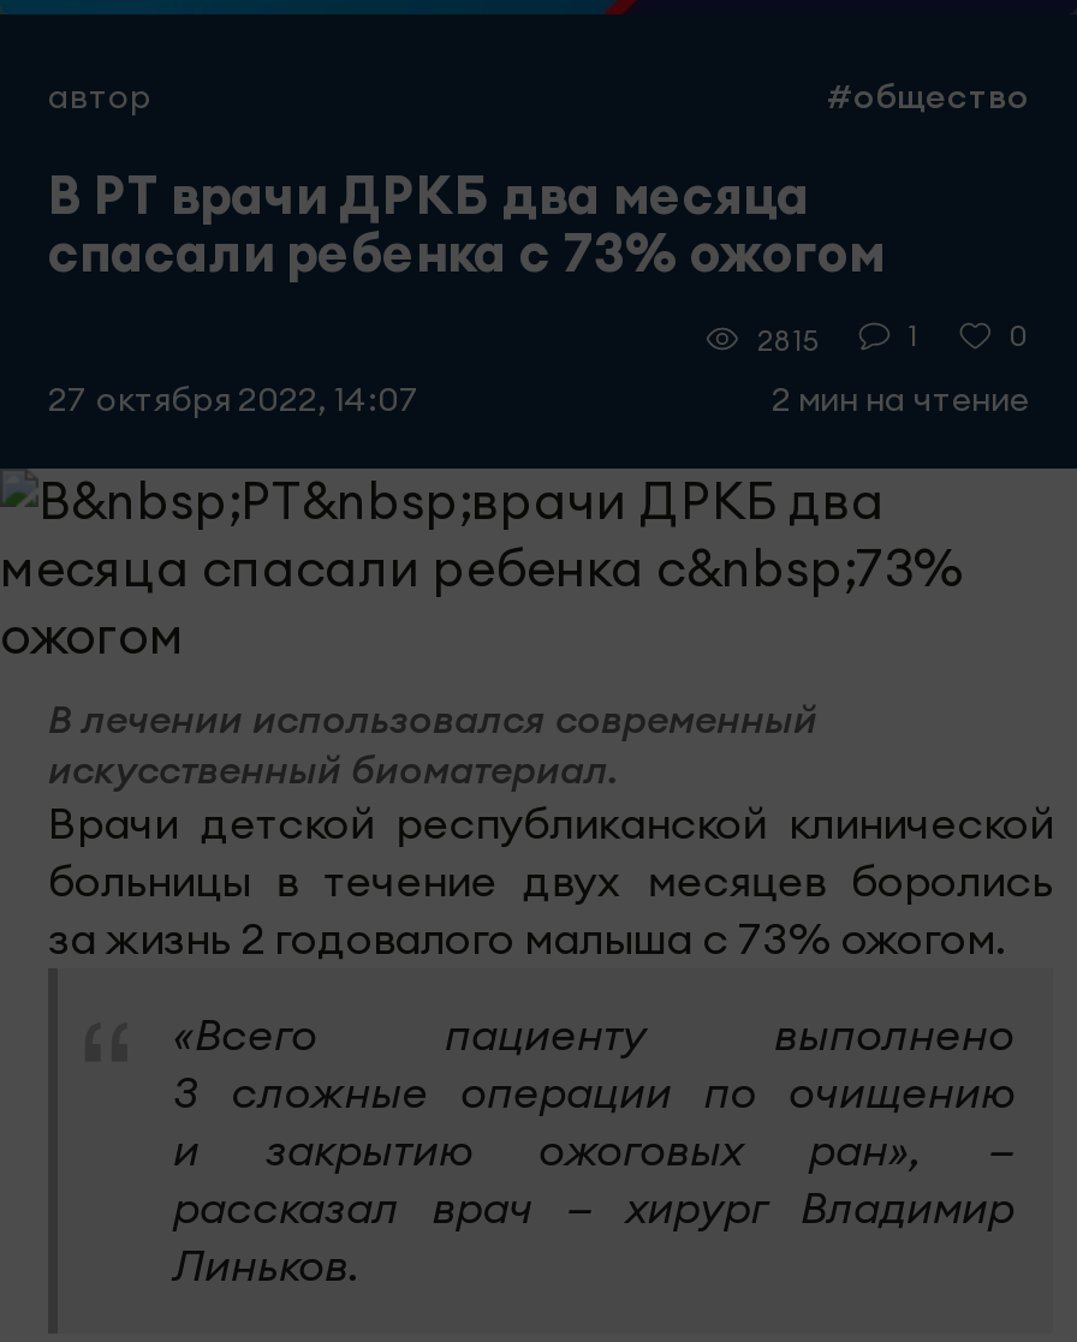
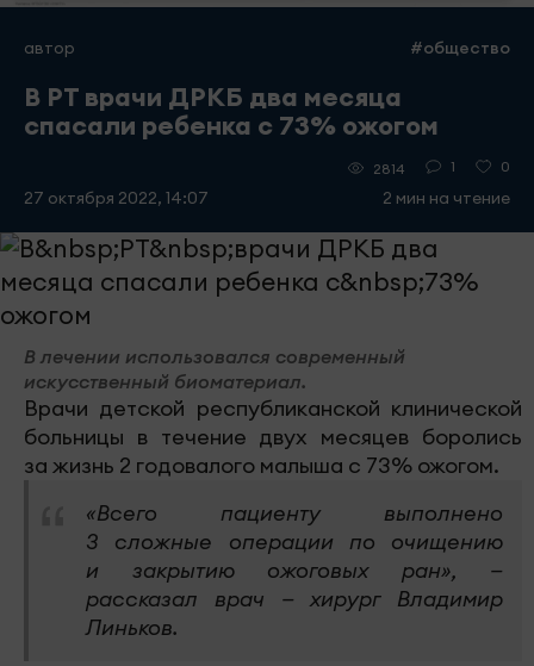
[757,321,817,357] 2815 -> [373,159,405,177] 2814

